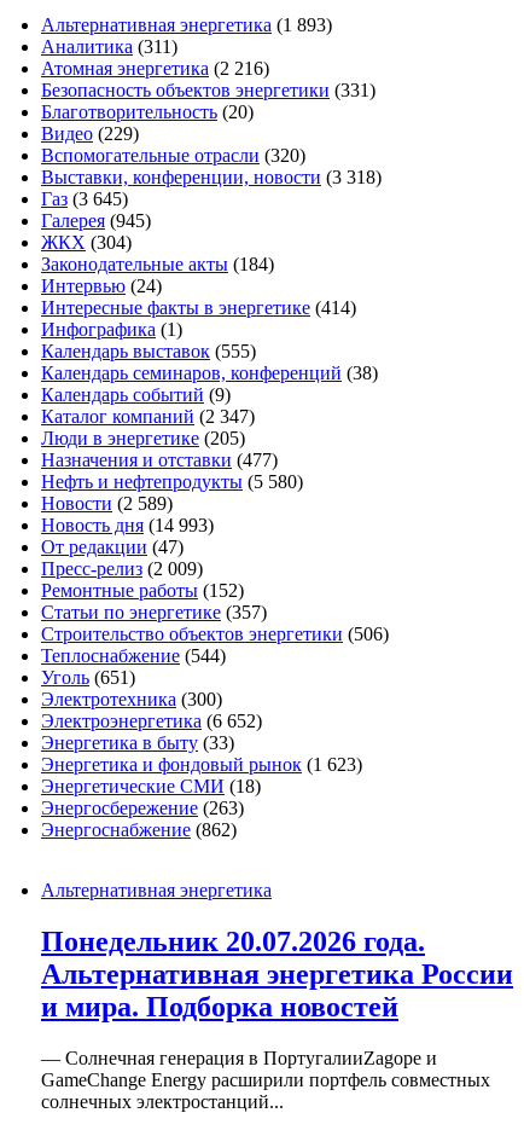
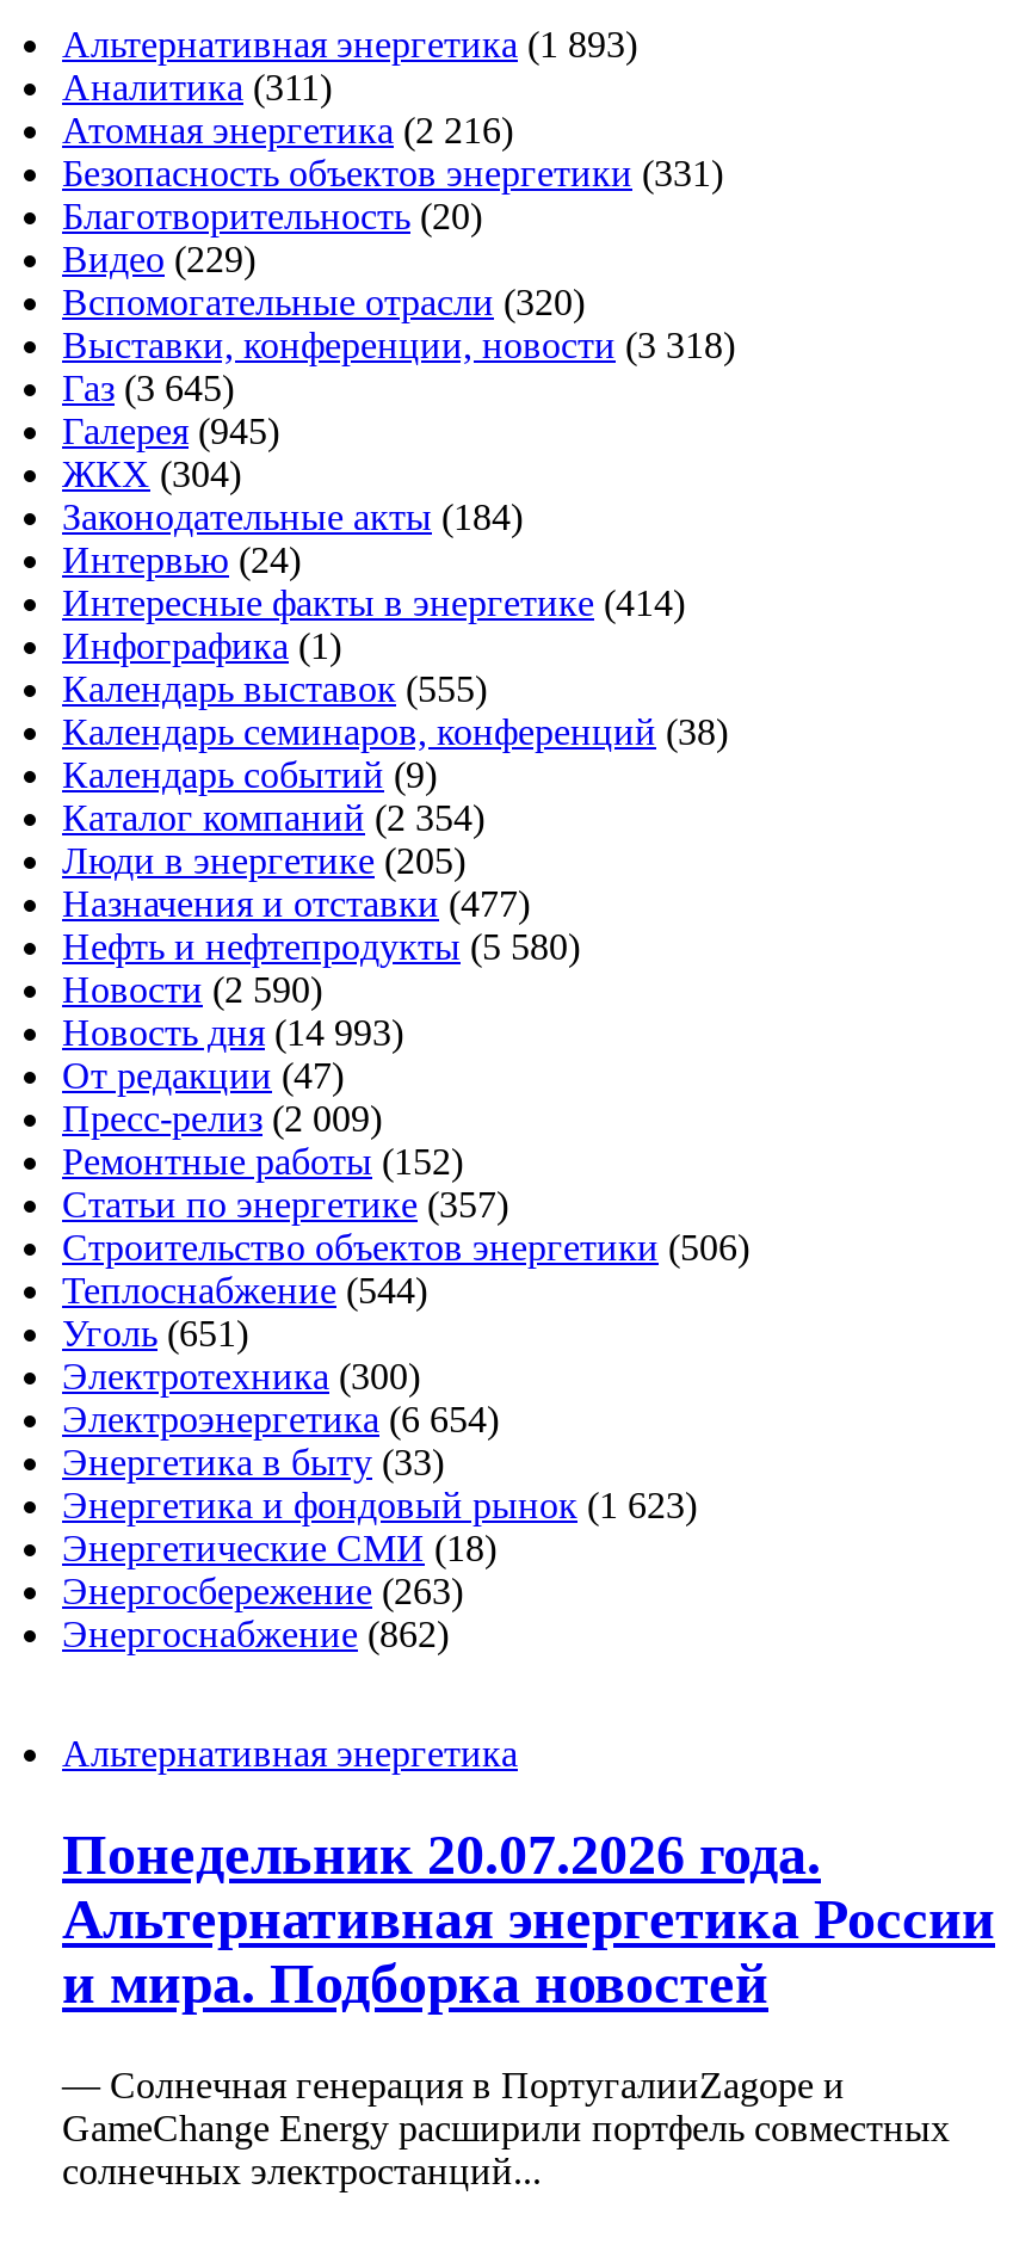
[41,406,255,427] Каталог компаний (2 347) -> [62,798,484,838] Каталог компаний (2 354)
[41,493,173,514] Новости (2 589) -> [62,970,322,1010] Новости (2 590)
[41,711,262,731] Электроэнергетика (6 652) -> [62,1399,499,1440] Электроэнергетика (6 654)

